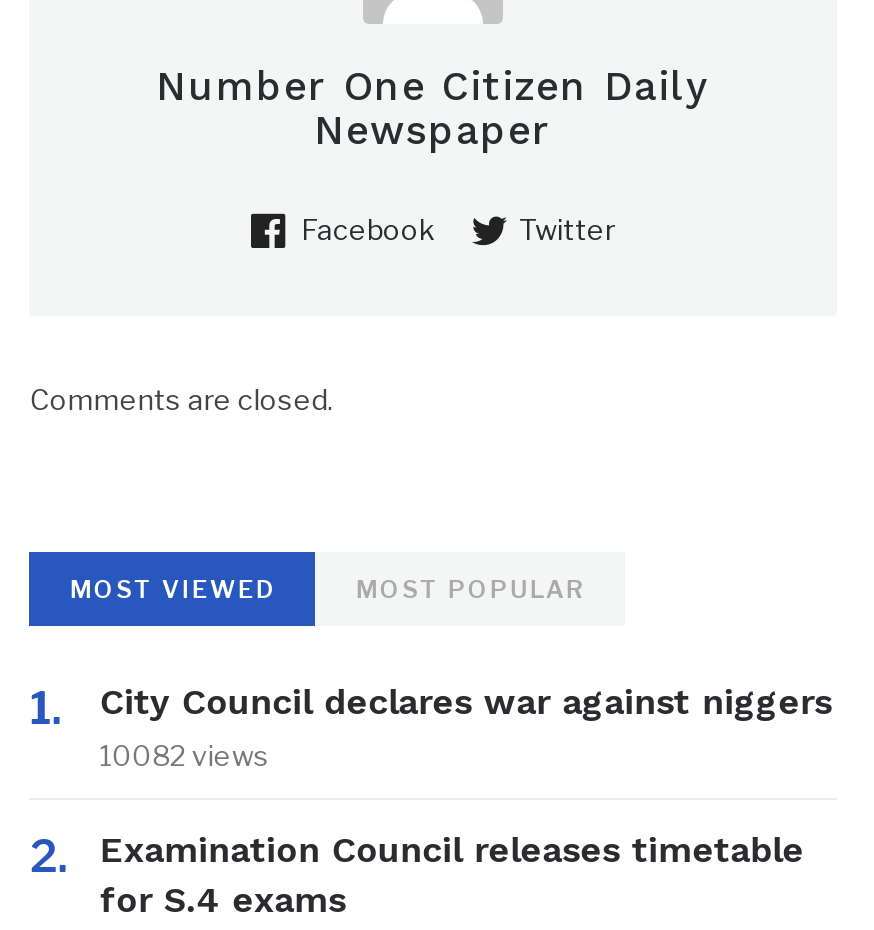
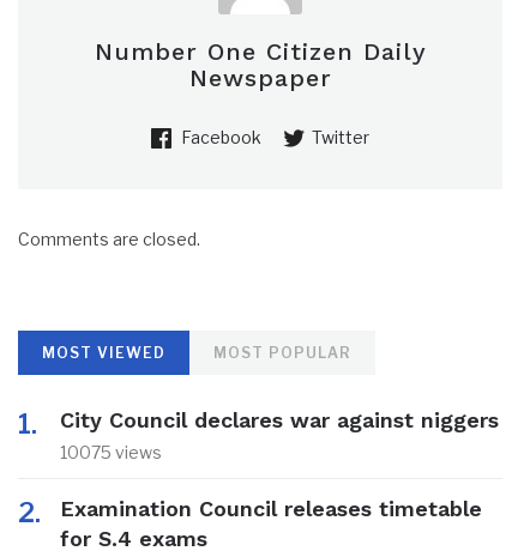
[100,738,270,772] 10082 views -> [60,442,162,462] 10075 views

